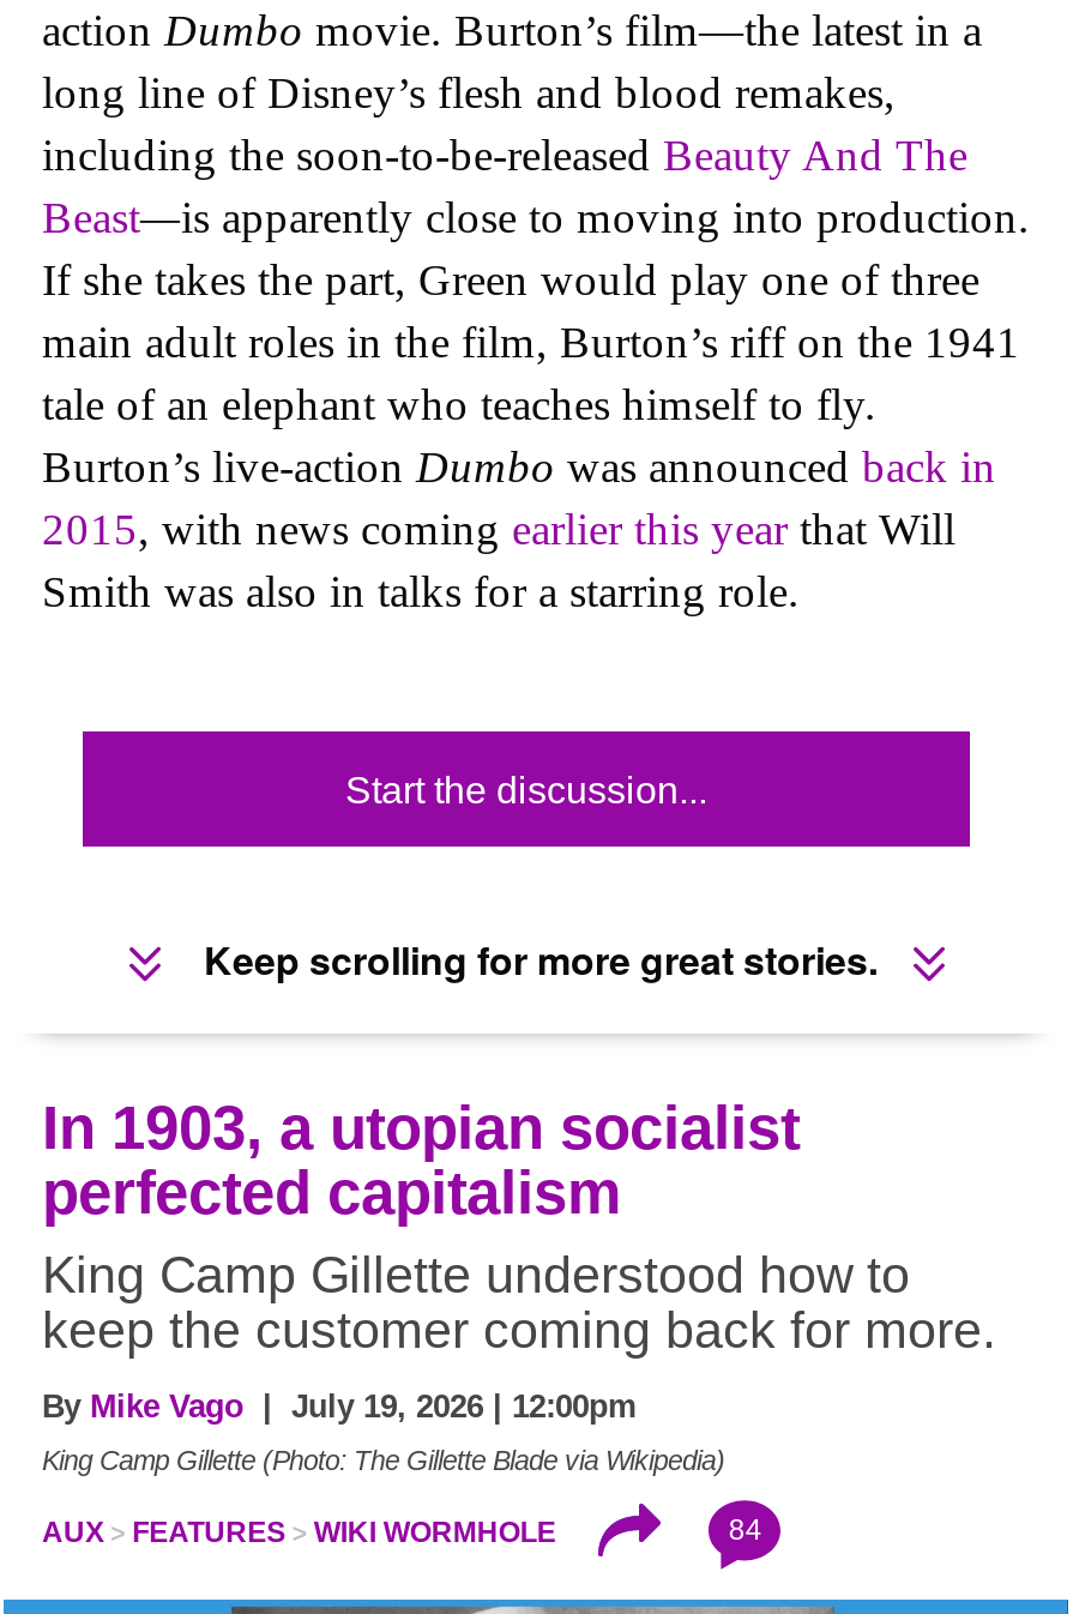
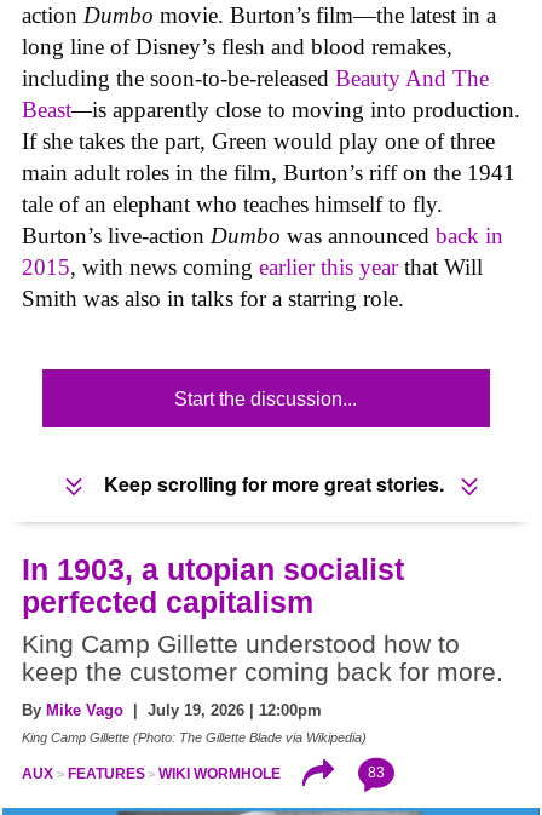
[728,1513,762,1547] 84 -> [368,764,385,781] 83

